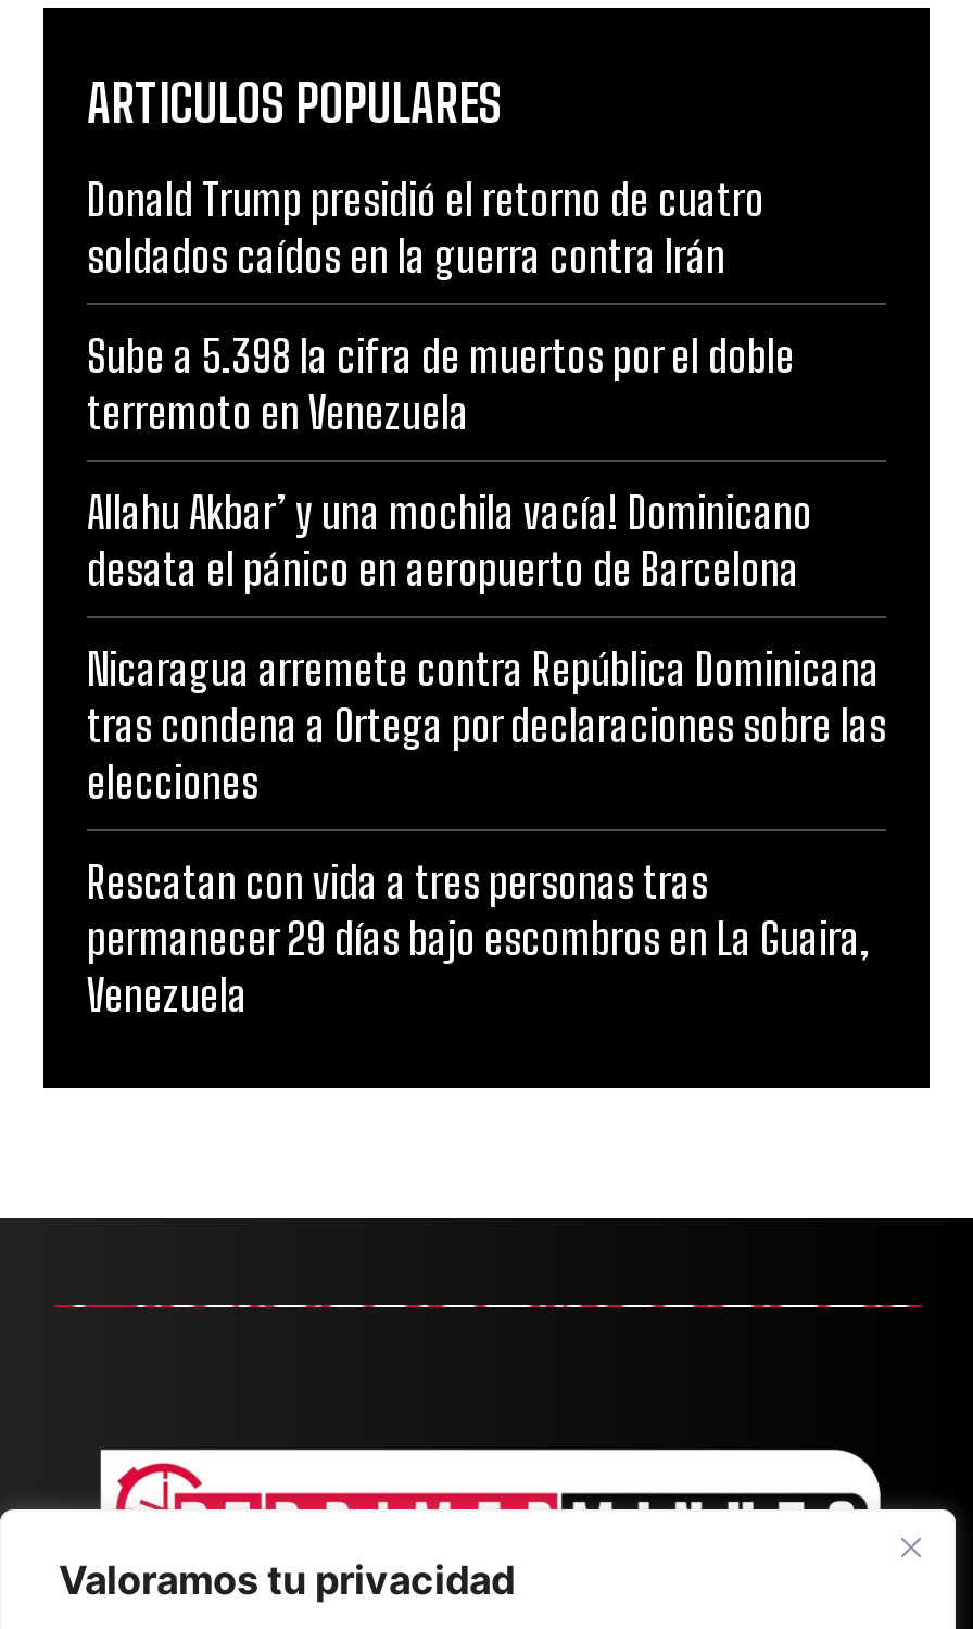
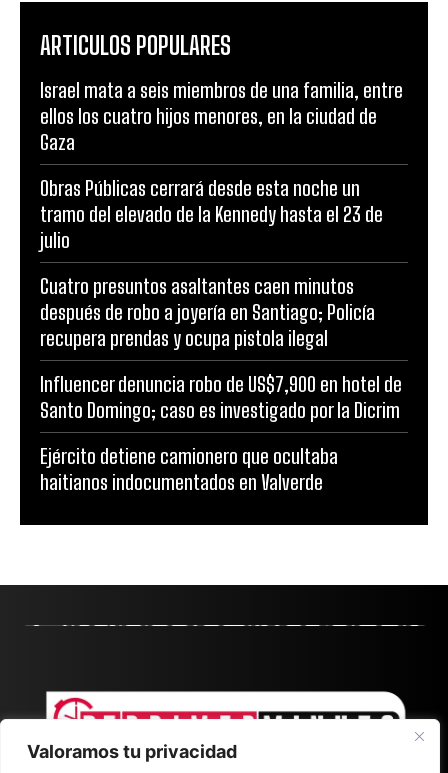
[87,172,764,281] Donald Trump presidió el retorno de cuatro | soldados caídos en la guerra contra Irán -> [40,78,403,154] Israel mata a seis miembros de una familia, entre | ellos los cuatro hijos menores, en la ciudad de | Gaza
[87,328,795,437] Sube a 5.398 la cifra de muertos por el doble | terremoto en Venezuela -> [40,176,383,252] Obras Públicas cerrará desde esta noche un | tramo del elevado de la Kennedy hasta el 23 de | julio
[87,485,812,594] Allahu Akbar’ y una mochila vacía! Dominicano | desata el pánico en aeropuerto de Barcelona -> [40,274,375,350] Cuatro presuntos asaltantes caen minutos | después de robo a joyería en Santiago; Policía | recupera prendas y ocupa pistola ilegal
[87,641,886,807] Nicaragua arremete contra República Dominicana | tras condena a Ortega por declaraciones sobre las | elecciones -> [40,372,402,422] Influencer denuncia robo de US$7,900 en hotel de | Santo Domingo; caso es investigado por la Dicrim
[87,854,871,1020] Rescatan con vida a tres personas tras | permanecer 29 días bajo escombros en La Guaira, | Venezuela -> [40,444,338,494] Ejército detiene camionero que ocultaba | haitianos indocumentados en Valverde

